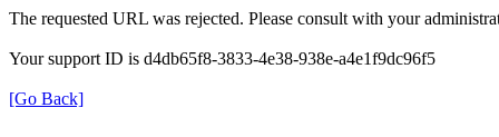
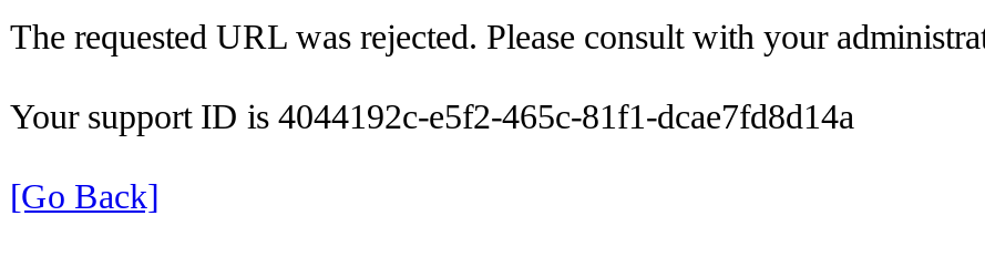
[9,49,436,68] Your support ID is d4db65f8-3833-4e38-938e-a4e1f9dc96f5 -> [10,97,854,135] Your support ID is 4044192c-e5f2-465c-81f1-dcae7fd8d14a

